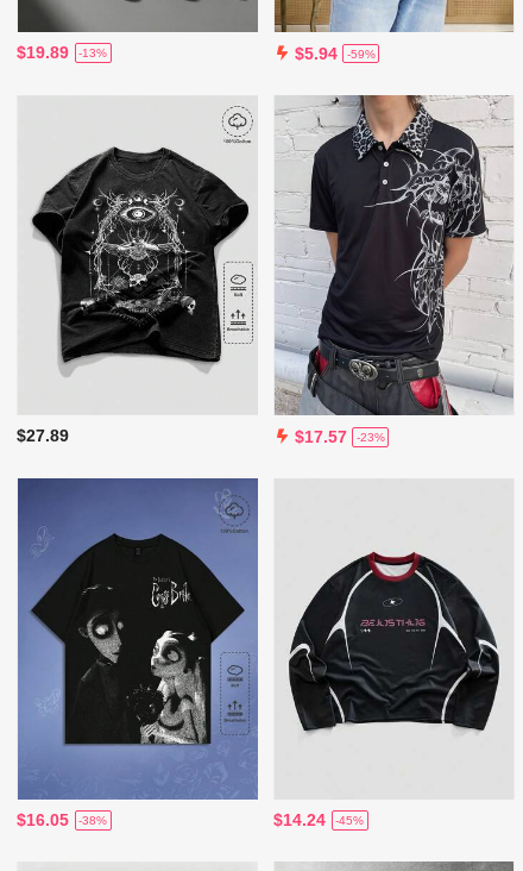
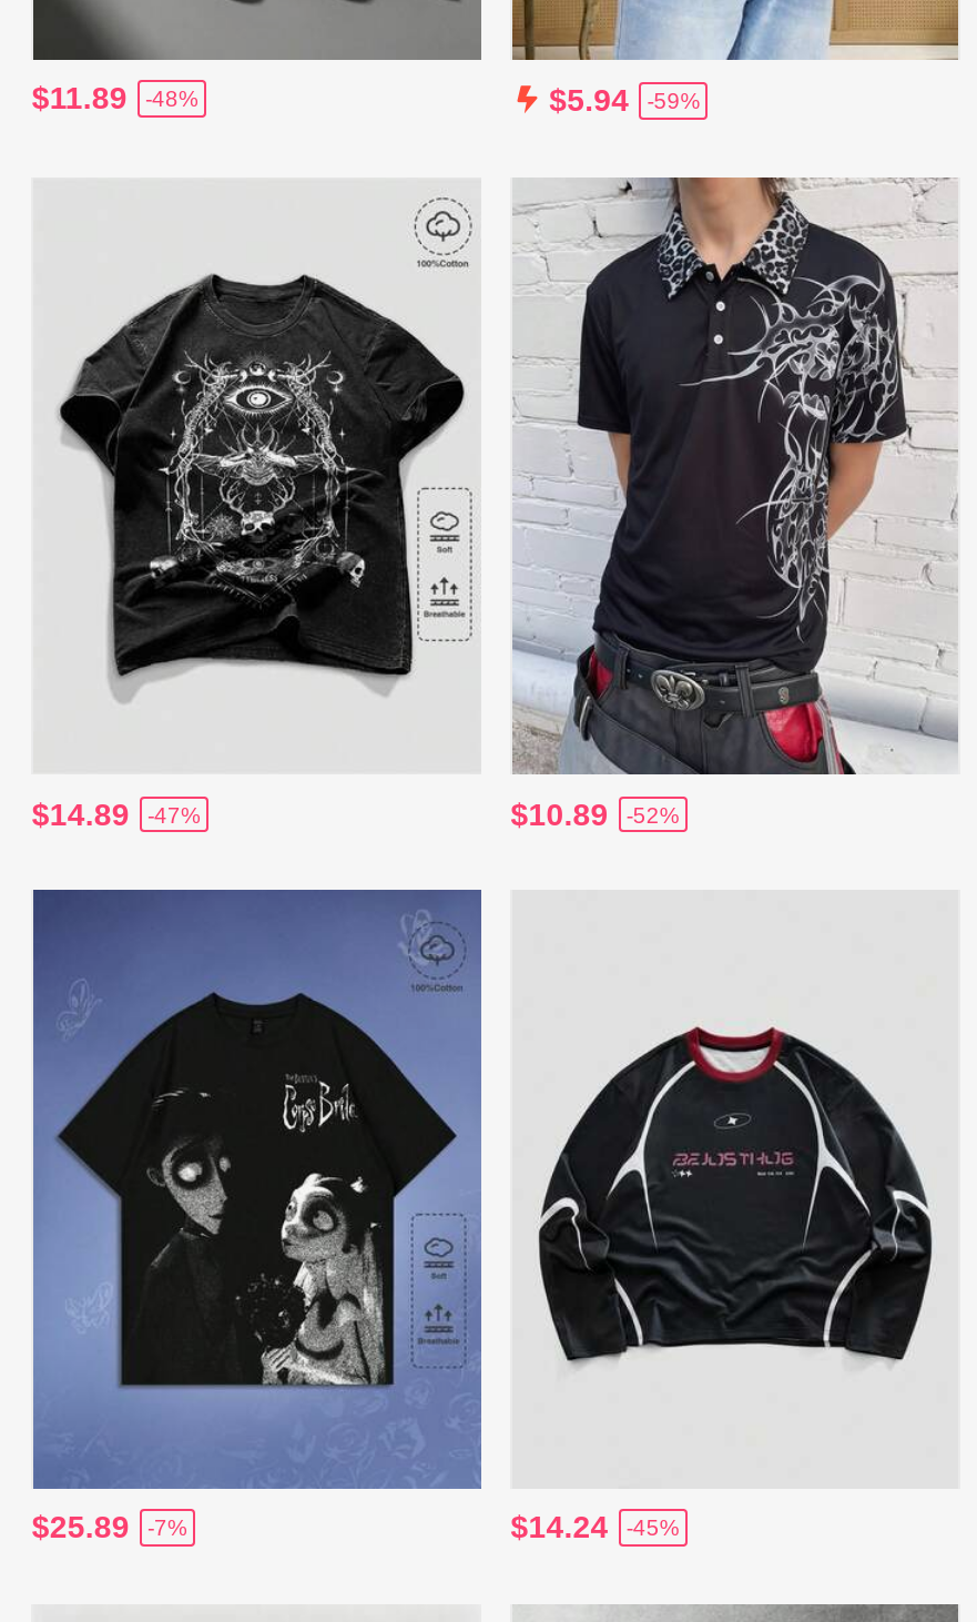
[17,43,69,62] $19.89 -> [32,80,127,116] $11.89
[79,47,108,60] -13% -> [145,87,199,112] -48%
[17,427,385,446] $27.89 | $17.57 | -23% -> [32,795,680,831] $14.89 | -47% | $10.89 | -52%
[17,810,108,829] $16.05 | -38% -> [32,1508,187,1544] $25.89 | -7%

